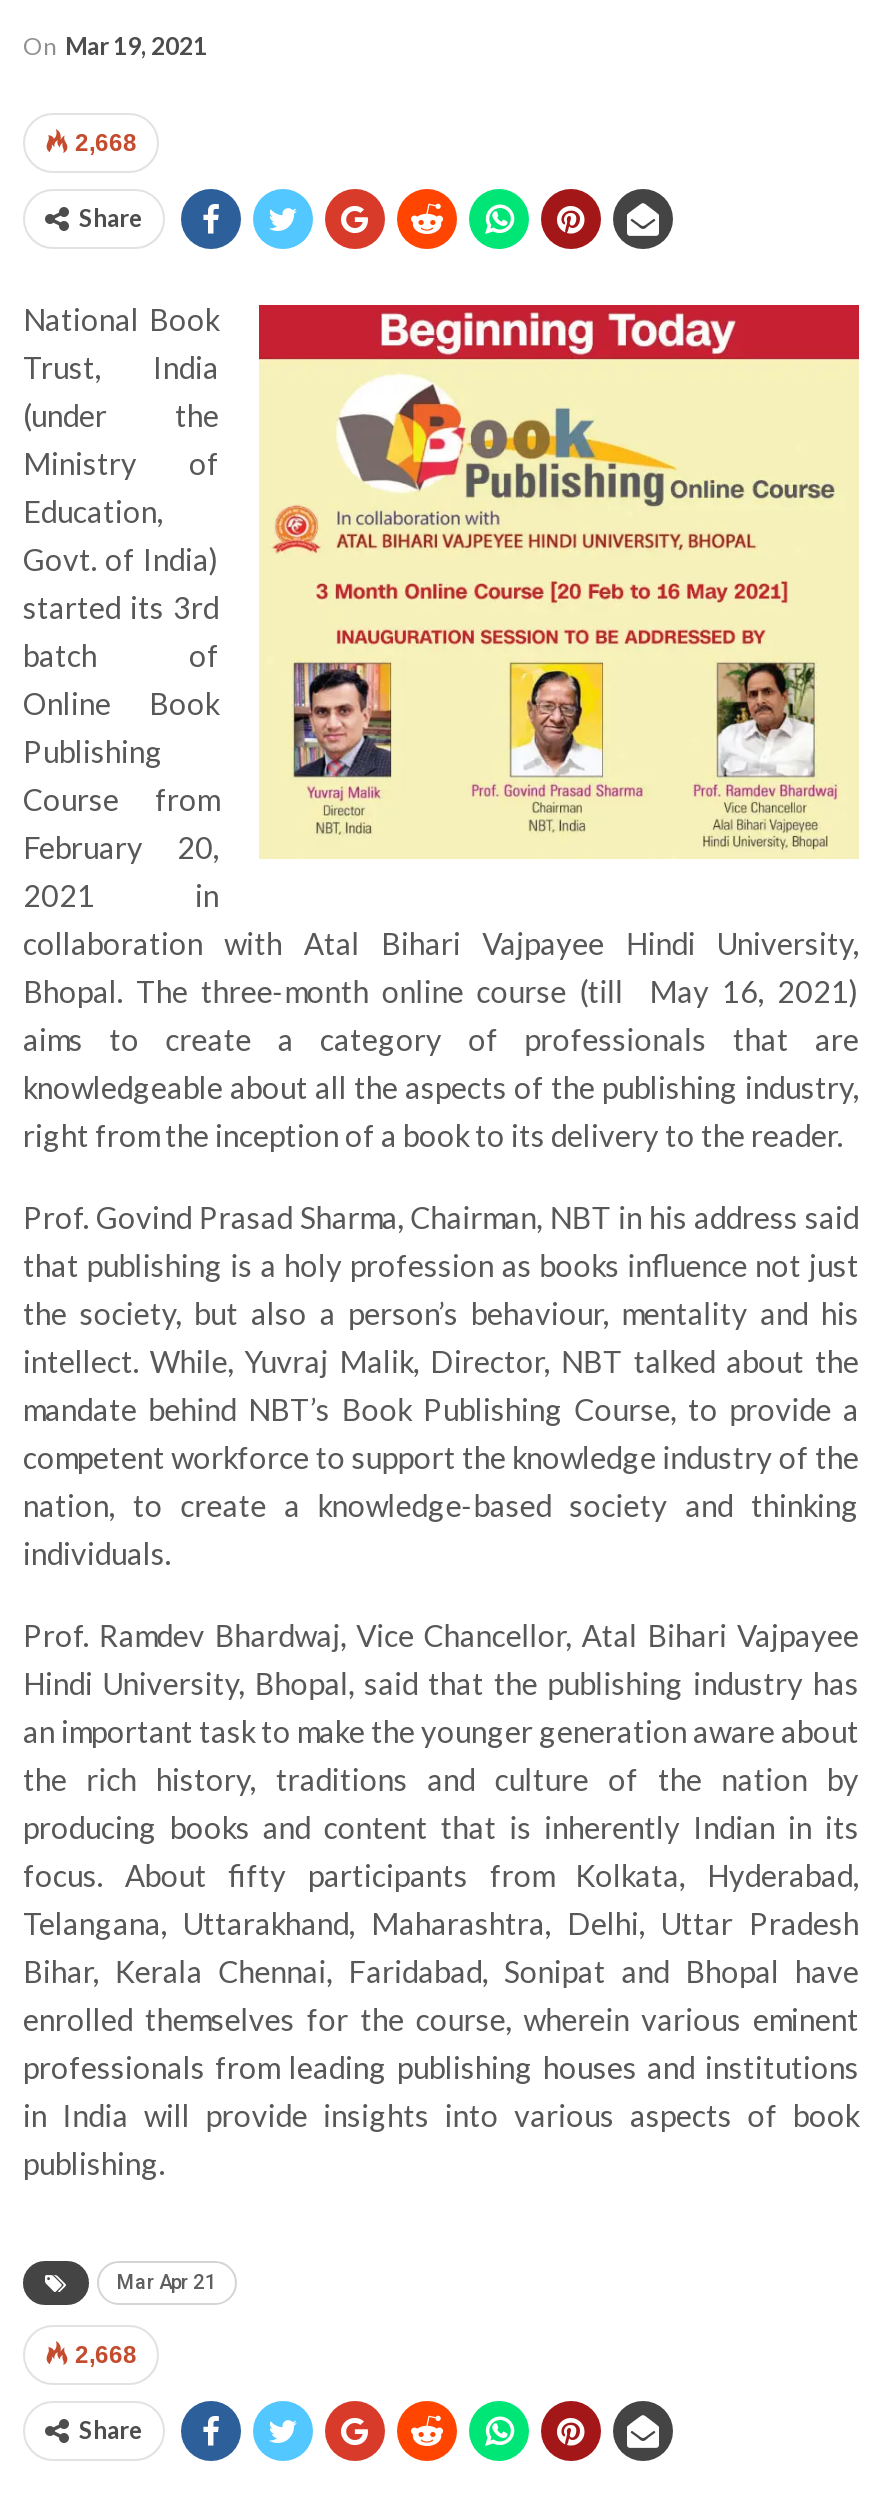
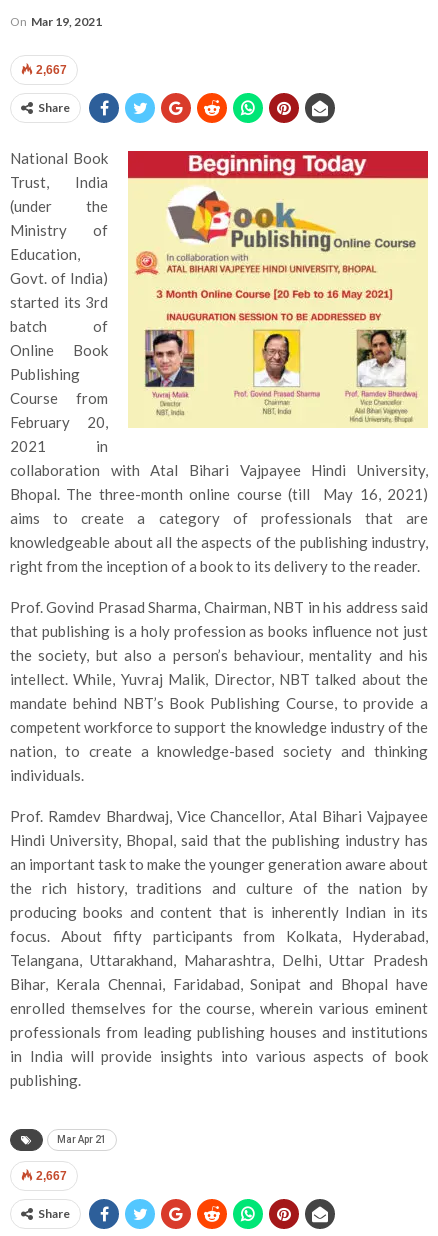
[75,128,137,156] 2,668 -> [36,63,67,77] 2,667
[75,2340,137,2368] 2,668 -> [36,1169,67,1183] 2,667

